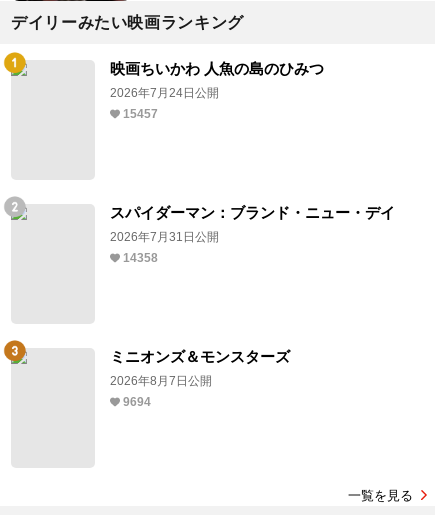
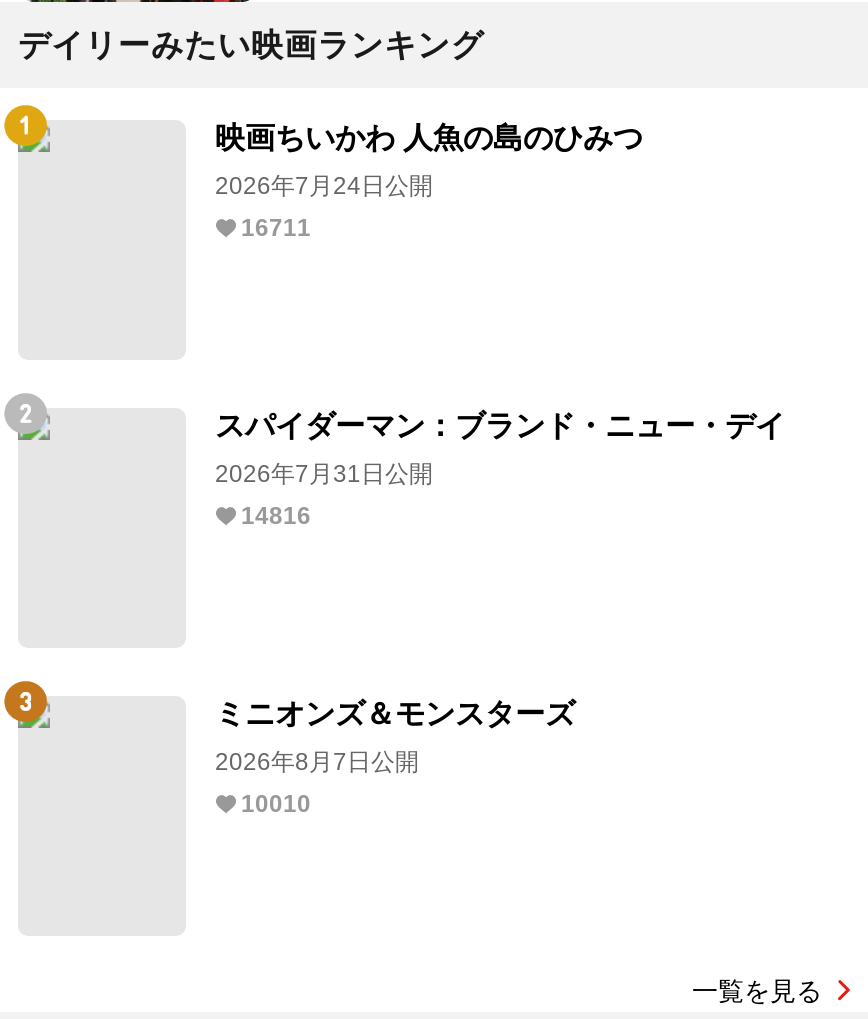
[122,107,157,121] 15457 -> [241,215,311,243] 16711
[122,251,157,265] 14358 -> [241,503,311,531] 14816
[122,395,150,409] 9694 -> [241,791,311,819] 10010

